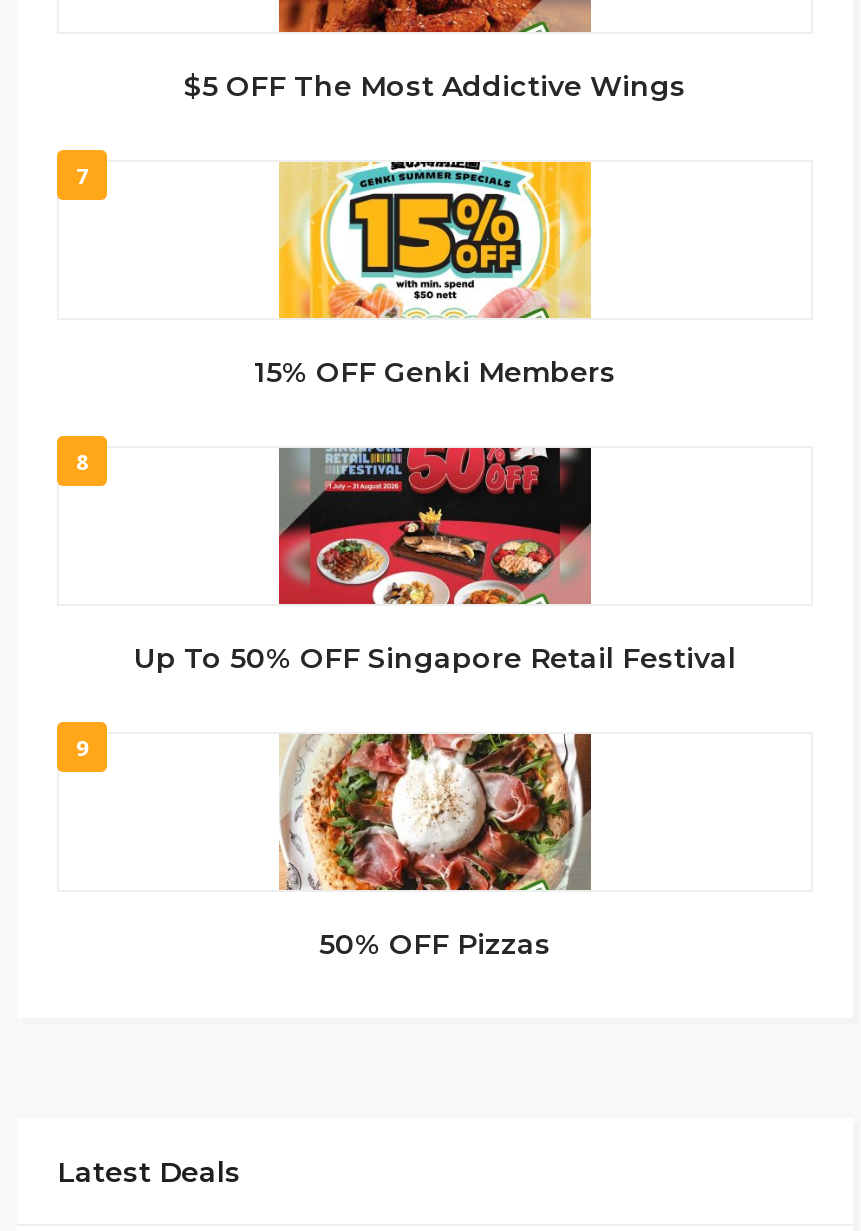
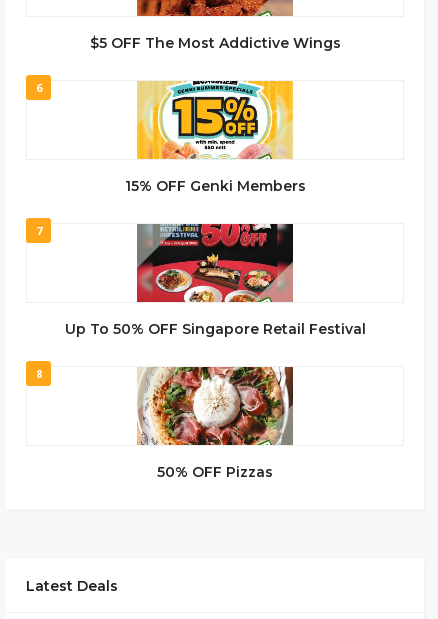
[76,160,88,190] 7 -> [35,80,41,95] 6
[76,446,88,476] 8 -> [35,223,41,238] 7
[76,732,88,762] 9 -> [35,366,41,381] 8

